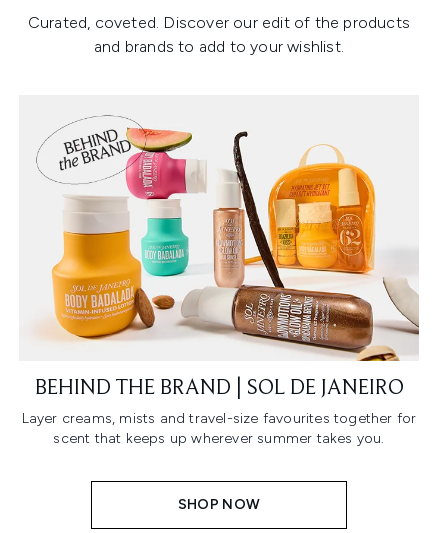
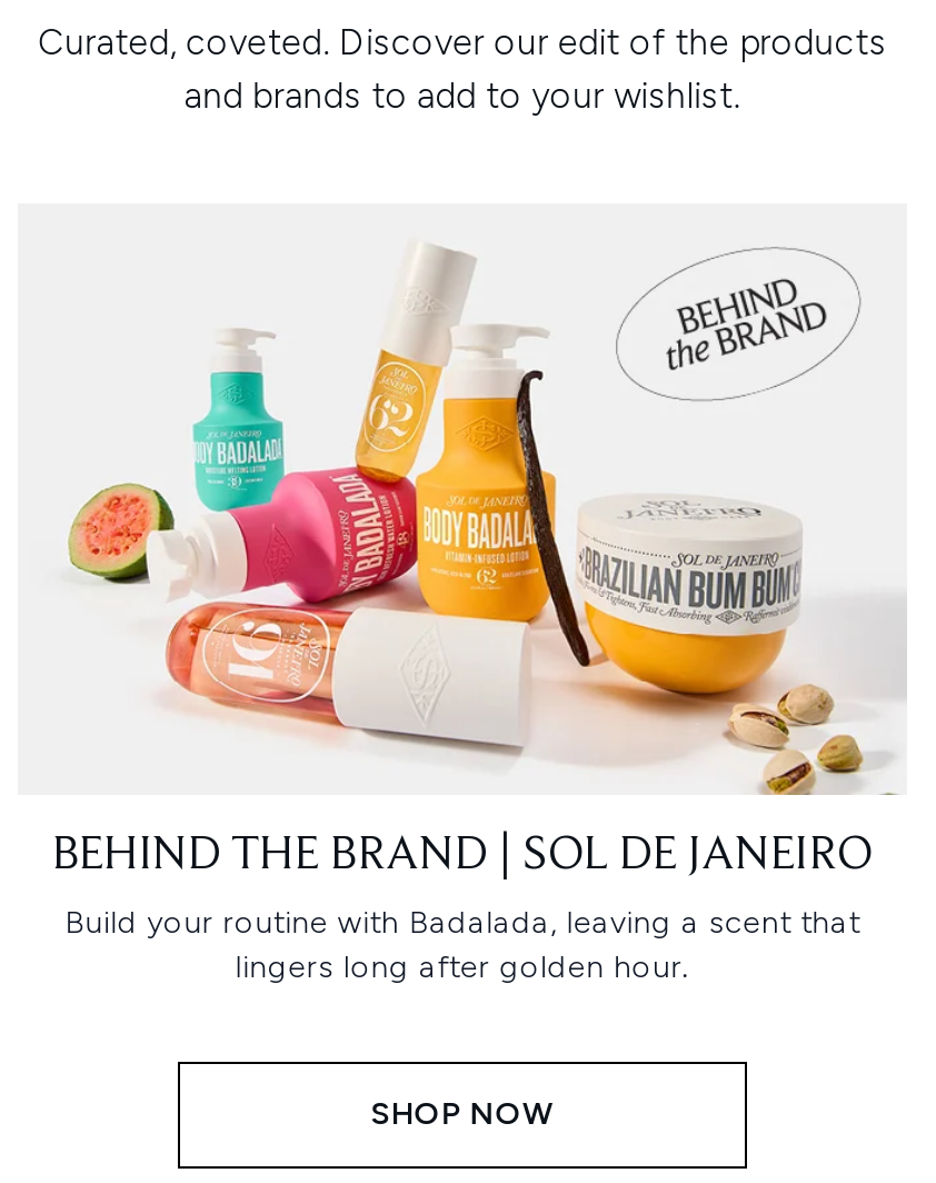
[36,115,420,362] [image] -> [67,246,907,797] [image]
[22,410,416,447] Layer creams, mists and travel-size favourites together for | scent that keeps up wherever summer takes you. -> [65,904,860,987] Build your routine with Badalada, leaving a scent that | lingers long after golden hour.

